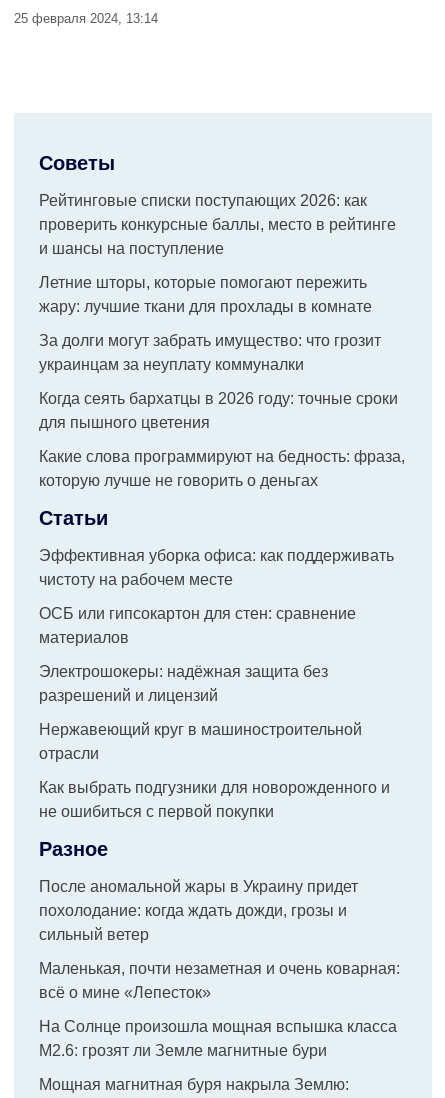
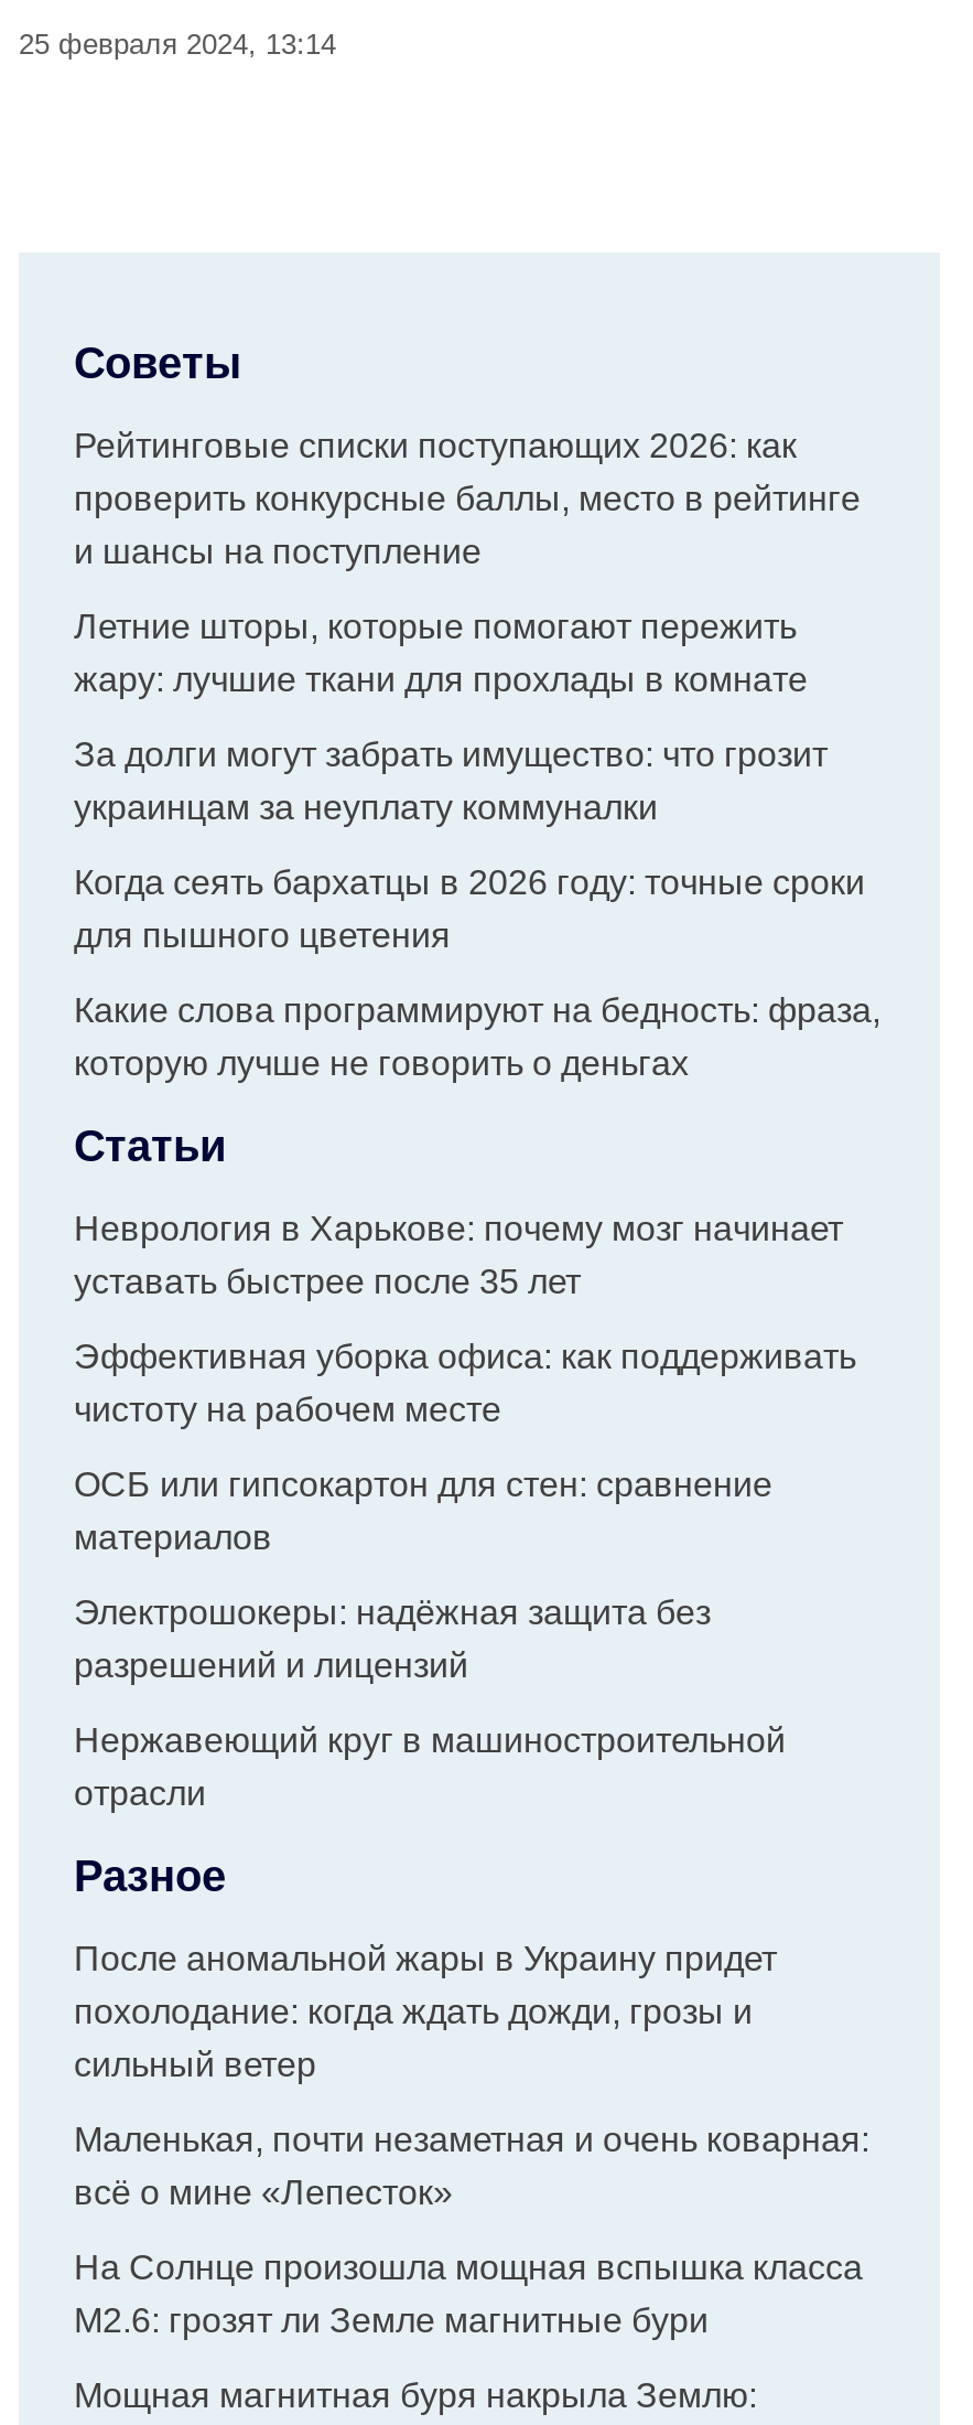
none -> [74,1211,843,1301] Неврология в Харькове: почему мозг начинает | уставать быстрее после 35 лет
moved [39,547,394,762] -> [74,1339,856,1813]: Эффективная уборка офиса: как поддерживать | чистоту на рабочем месте | ОСБ или гипсокартон для стен: сравнение | материалов | Электрошокеры: надёжная защита без | разрешений и лицензий | Нержавеющий круг в машиностроительной | отрасли
[39,779,390,820] Как выбрать подгузники для новорожденного и | не ошибиться с первой покупки -> none

